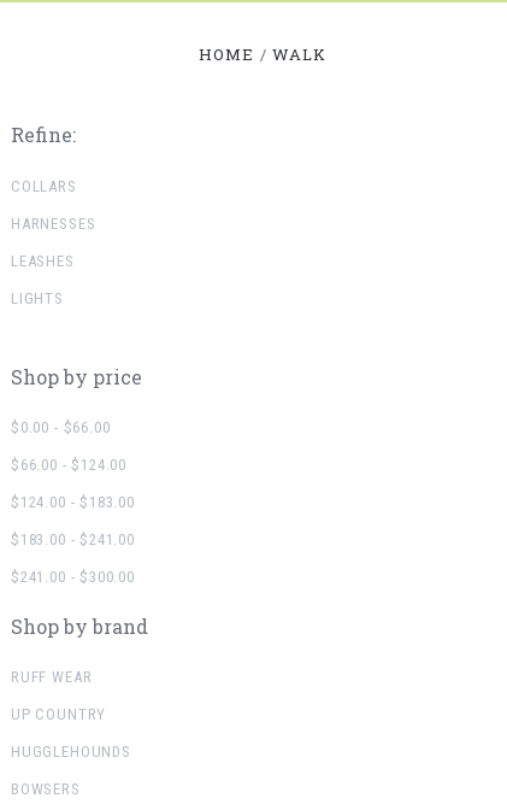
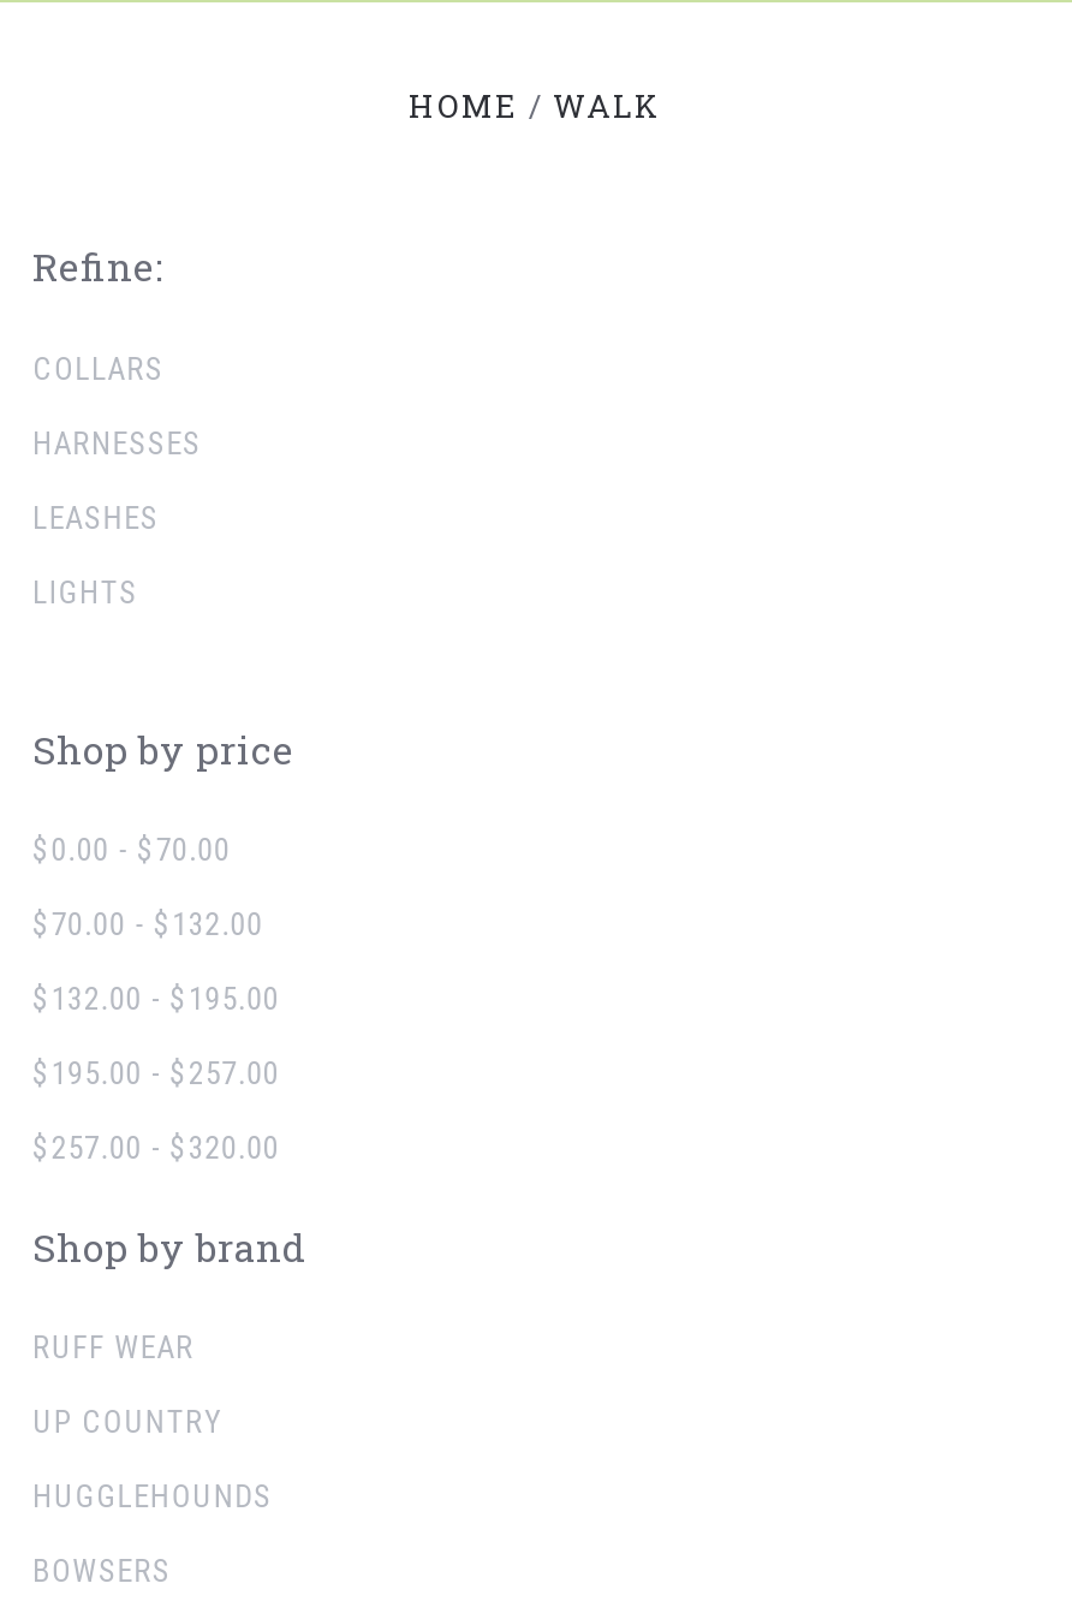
[11,418,110,436] $0.00 - $66.00 -> [32,832,231,868] $0.00 - $70.00
[11,456,126,474] $66.00 - $124.00 -> [32,906,263,942] $70.00 - $132.00
[11,493,135,511] $124.00 - $183.00 -> [32,981,280,1017] $132.00 - $195.00
[11,530,135,548] $183.00 - $241.00 -> [32,1055,280,1091] $195.00 - $257.00
[11,568,135,586] $241.00 - $300.00 -> [32,1130,280,1166] $257.00 - $320.00

